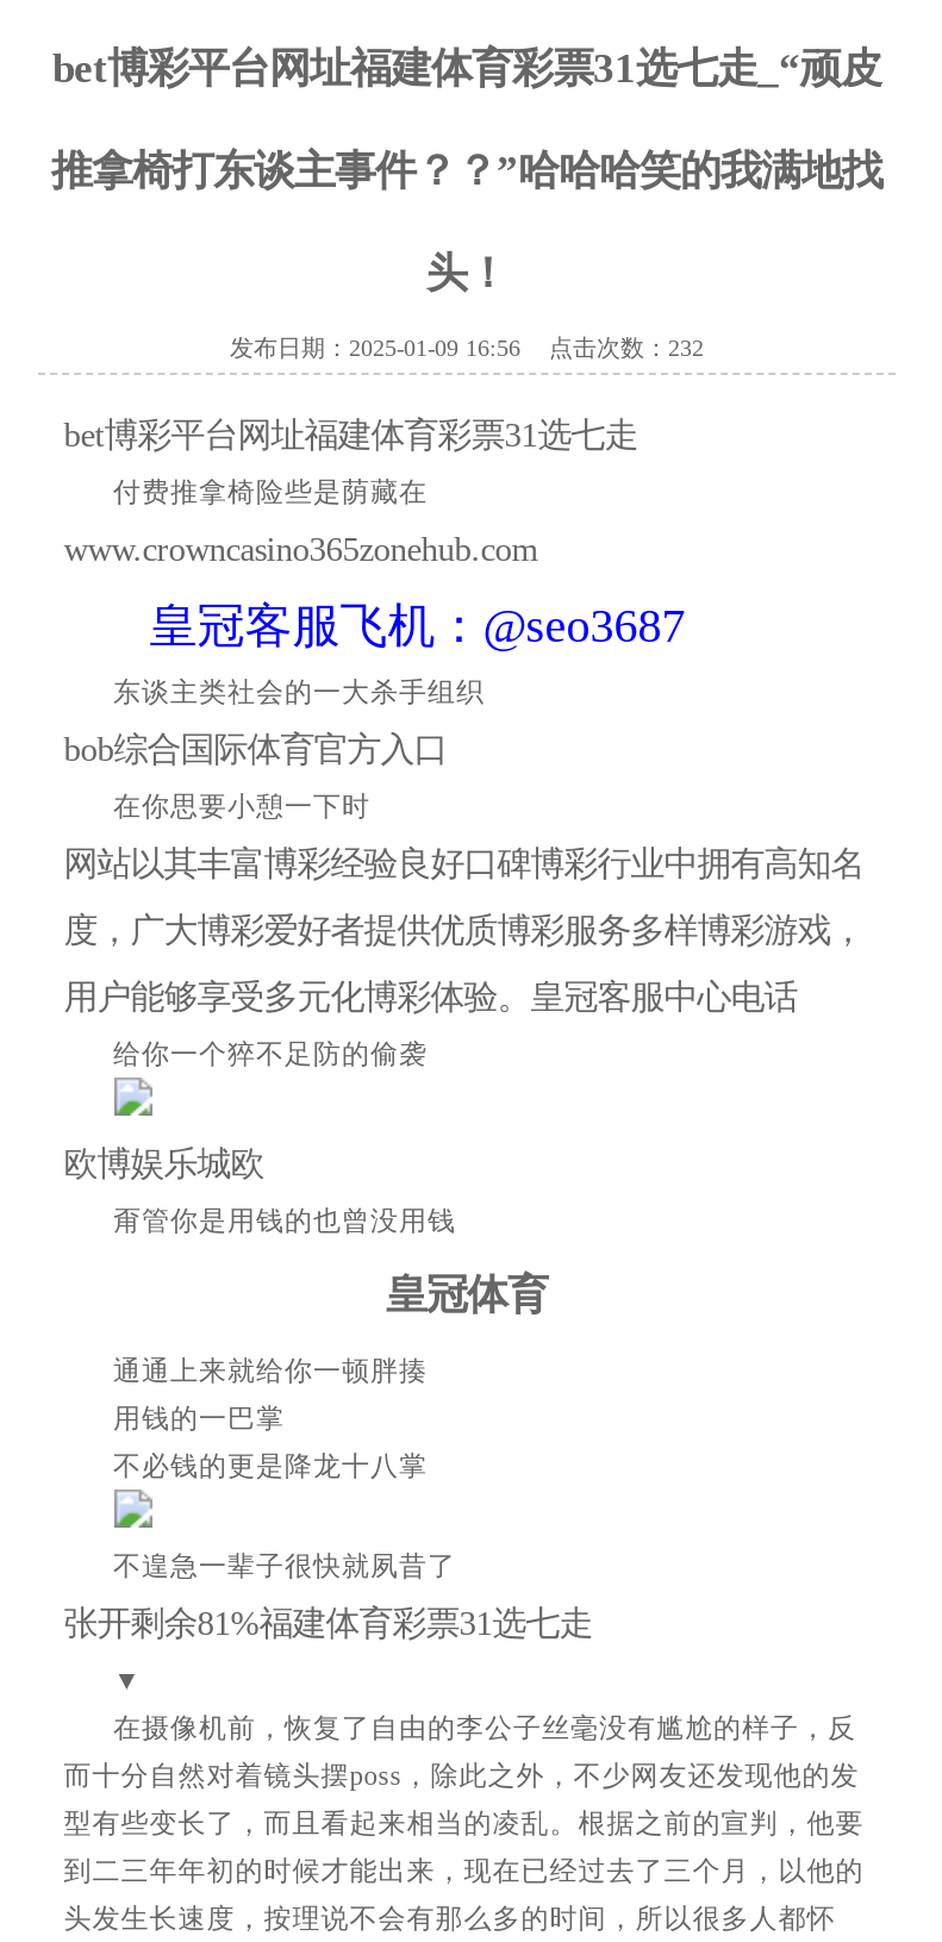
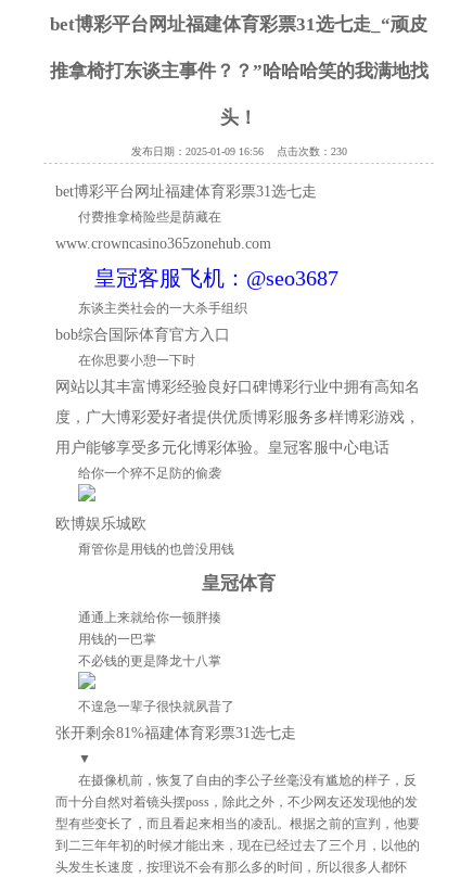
[230,335,704,361] 发布日期：2025-01-09 16:56 点击次数：232 -> [131,145,347,157] 发布日期：2025-01-09 16:56 点击次数：230

